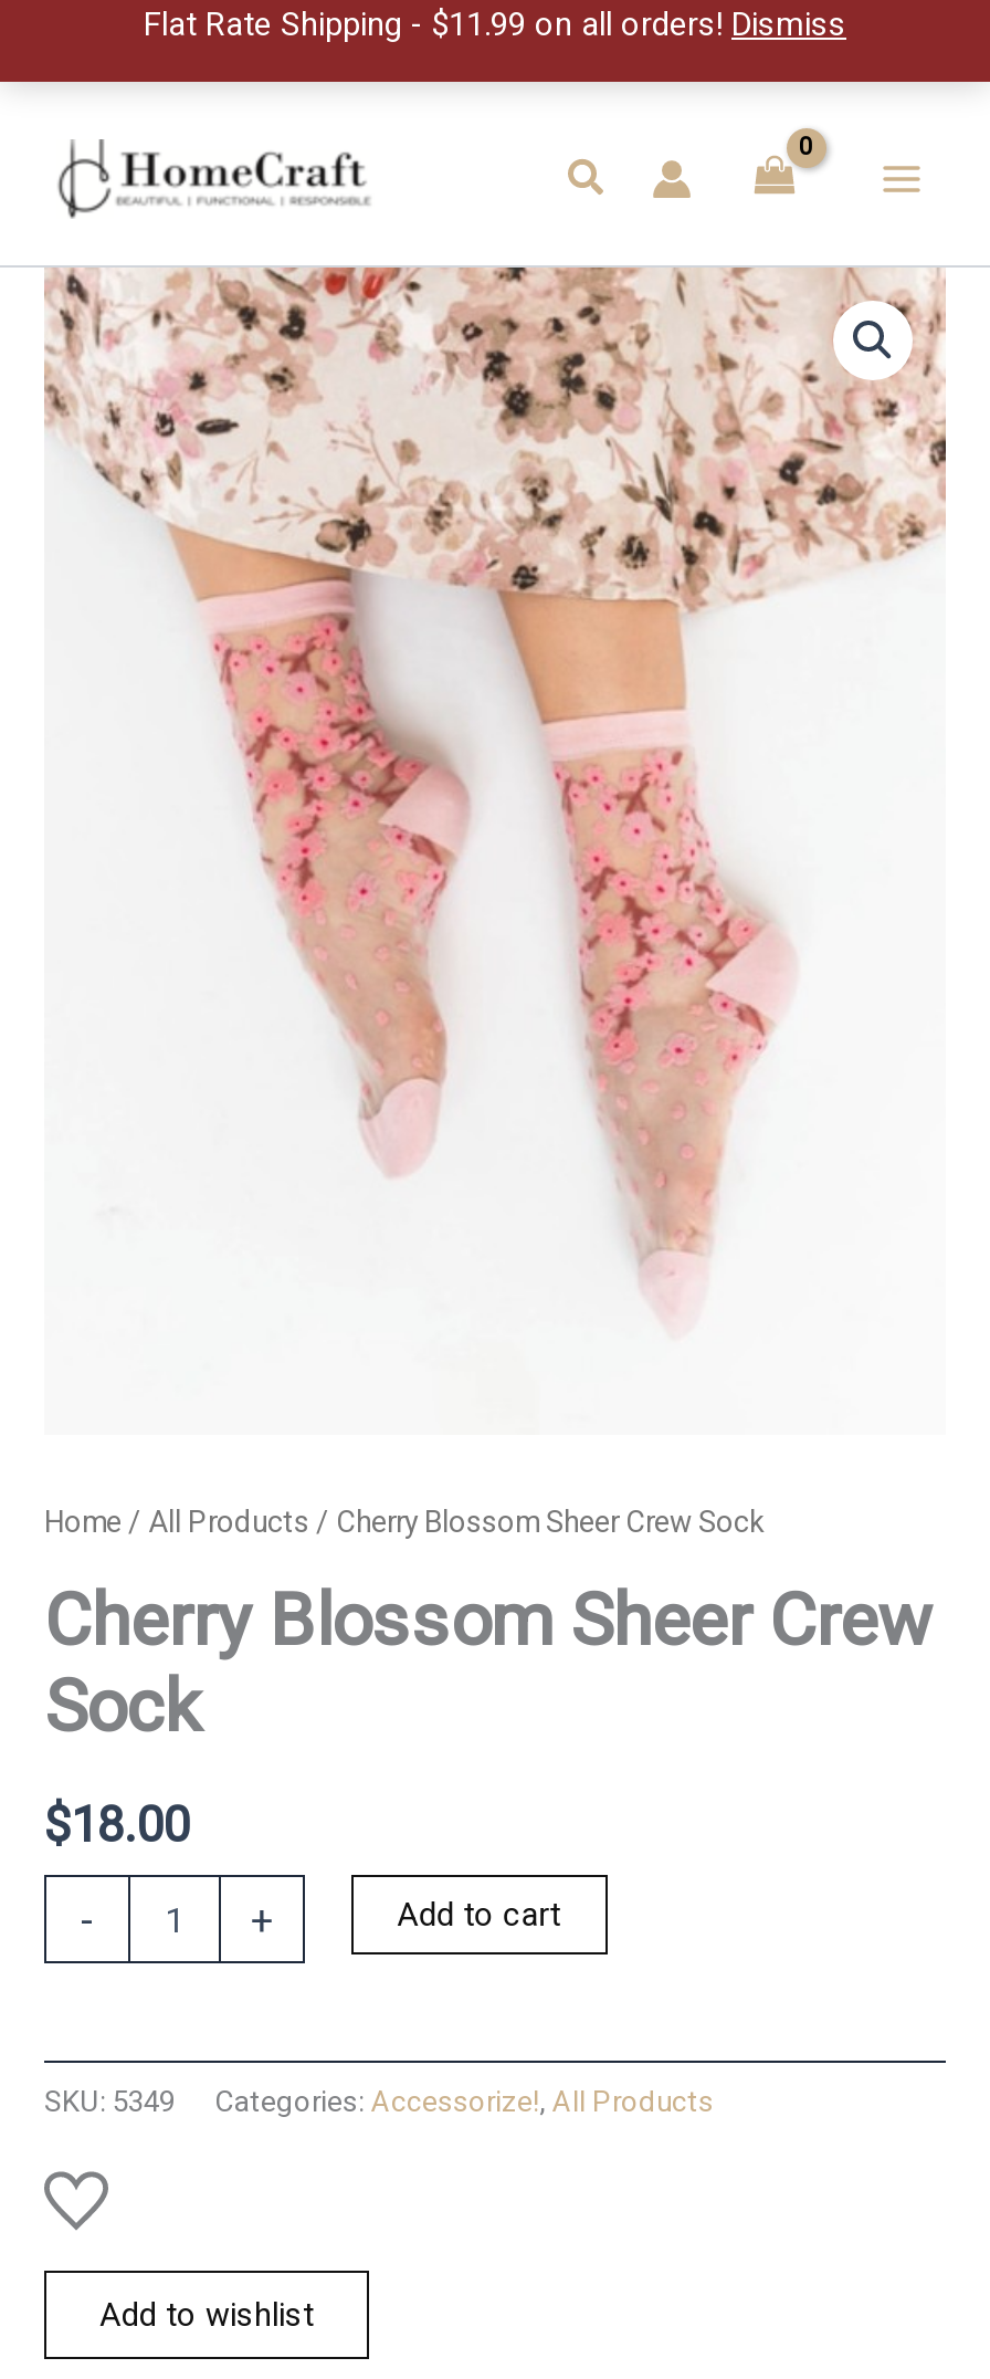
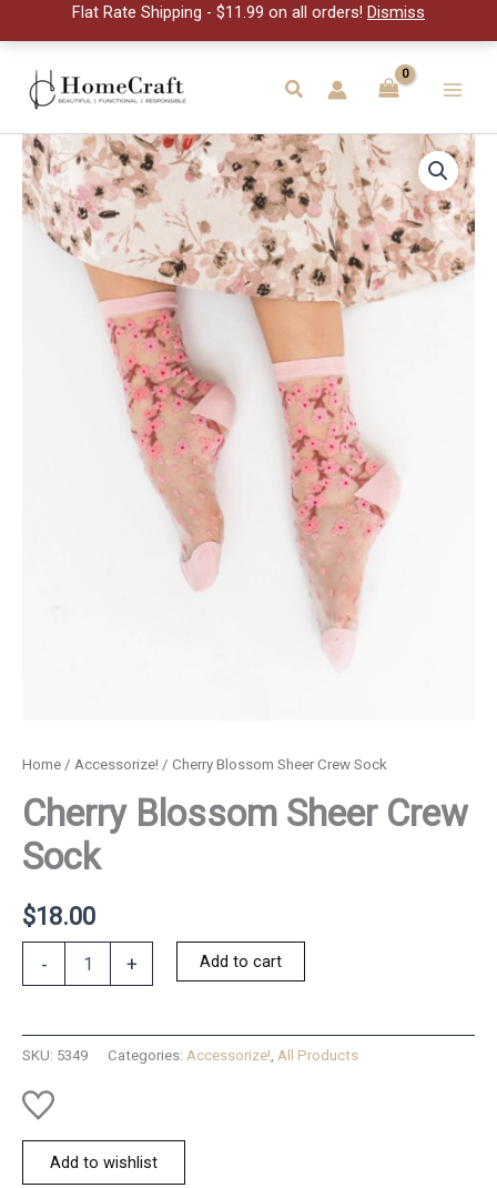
[44,1506,765,1539] Home / All Products / Cherry Blossom Sheer Crew Sock -> [22,756,387,773] Home / Accessorize! / Cherry Blossom Sheer Crew Sock

